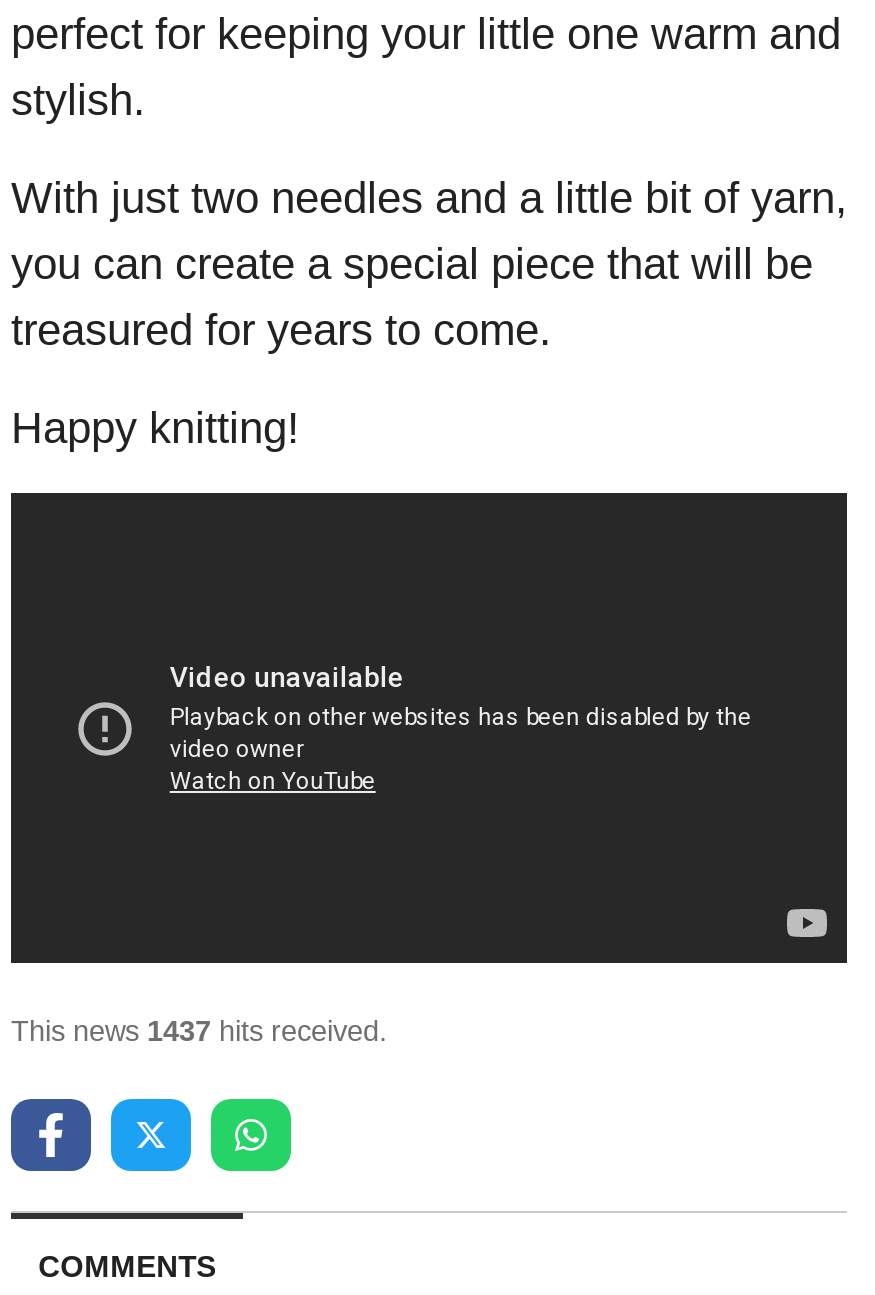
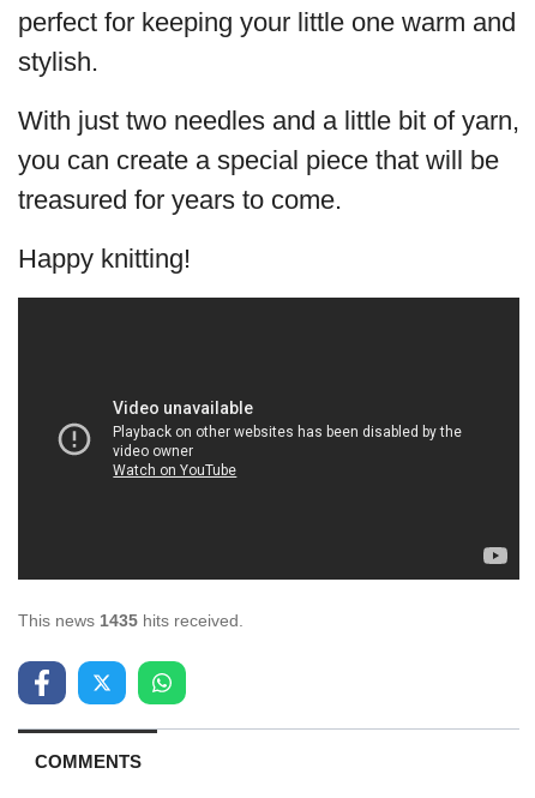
[11,1015,387,1047] This news 1437 hits received. -> [18,611,244,630] This news 1435 hits received.

